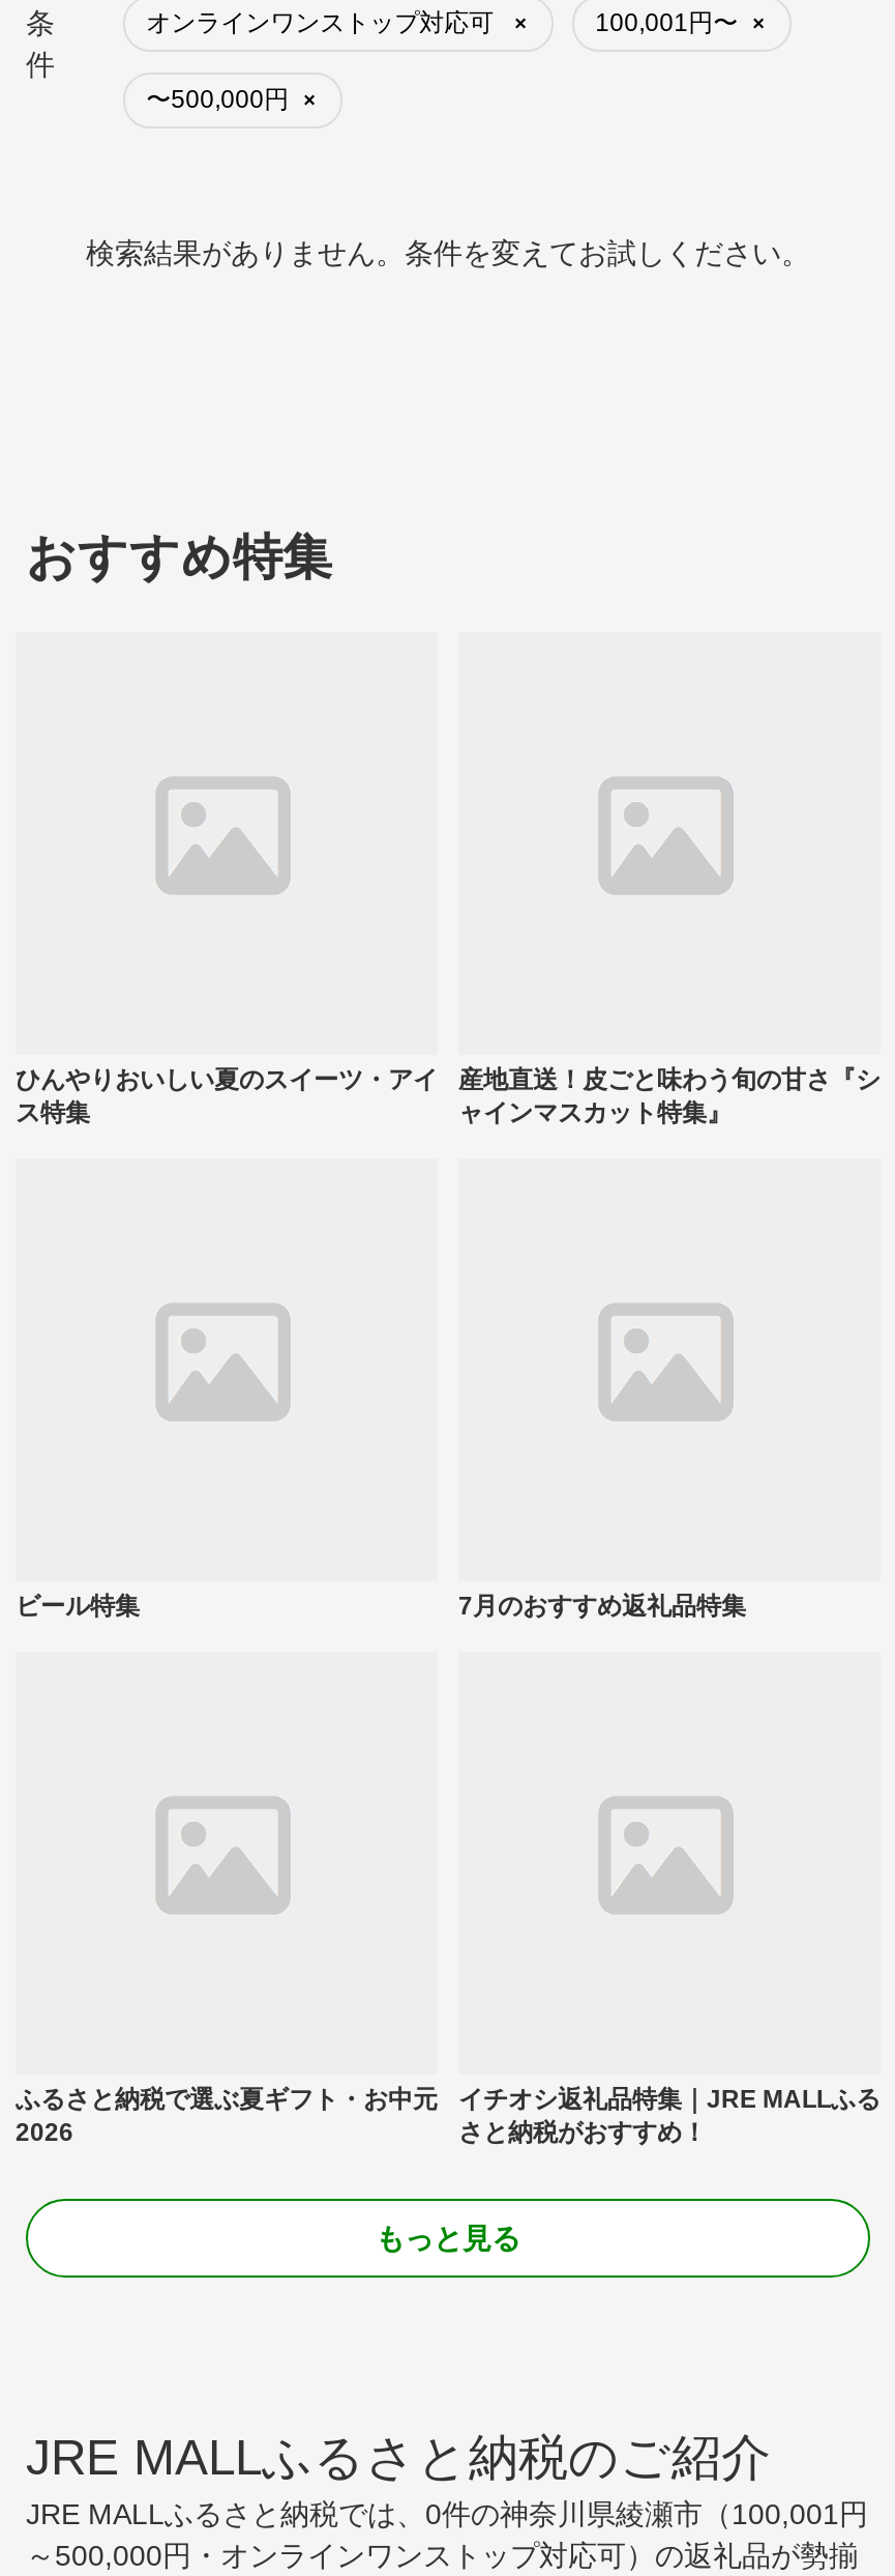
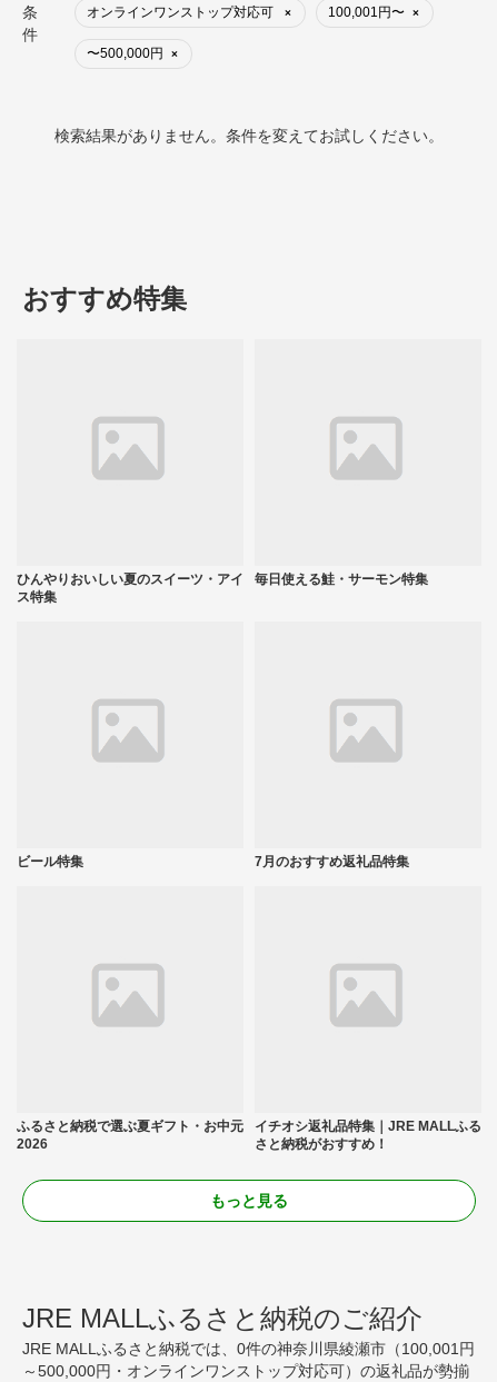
[458,1064,881,1127] 産地直送！皮ごと味わう旬の甘さ『シ | ャインマスカット特集』 -> [255,571,428,587] 毎日使える鮭・サーモン特集

